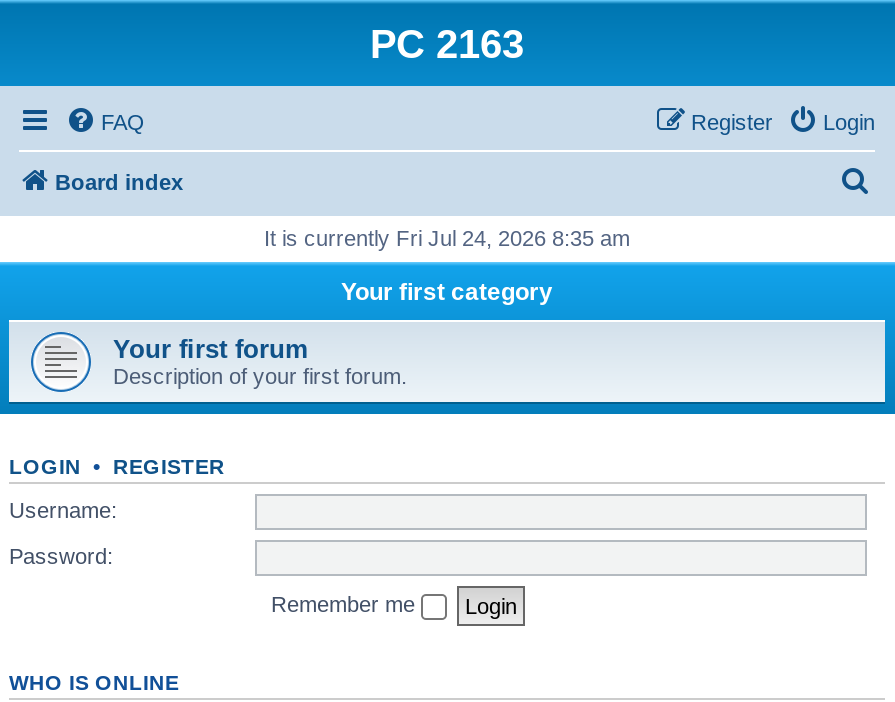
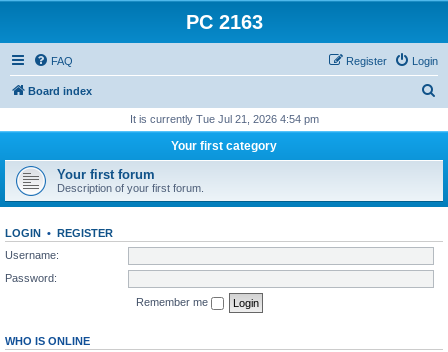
[264,226,630,250] It is currently Fri Jul 24, 2026 8:35 am -> [129,113,318,125] It is currently Tue Jul 21, 2026 4:54 pm

